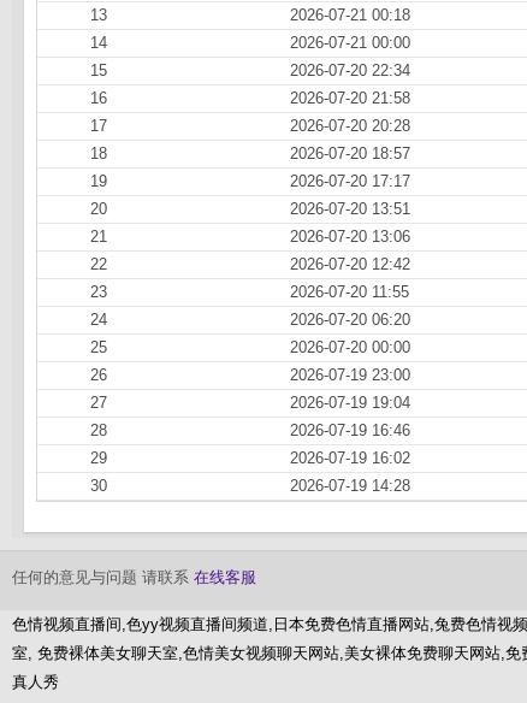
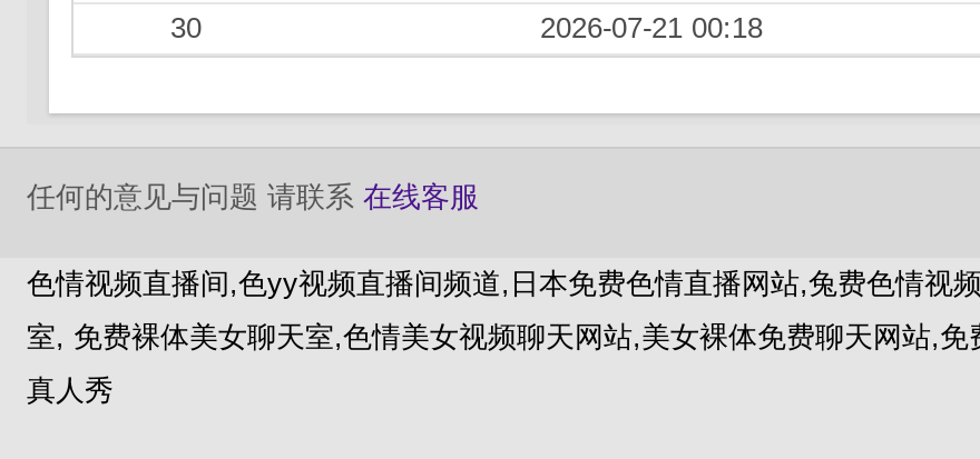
[90,6,106,24] 13 -> [170,11,202,44] 30
[90,34,410,495] 14 | 2026-07-21 00:00 | 15 | 2026-07-20 22:34 | 16 | 2026-07-20 21:58 | 17 | 2026-07-20 20:28 | 18 | 2026-07-20 18:57 | 19 | 2026-07-20 17:17 | 20 | 2026-07-20 13:51 | 21 | 2026-07-20 13:06 | 22 | 2026-07-20 12:42 | 23 | 2026-07-20 11:55 | 24 | 2026-07-20 06:20 | 25 | 2026-07-20 00:00 | 26 | 2026-07-19 23:00 | 27 | 2026-07-19 19:04 | 28 | 2026-07-19 16:46 | 29 | 2026-07-19 16:02 | 30 | 2026-07-19 14:28 -> none

